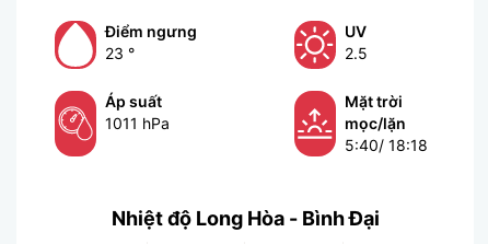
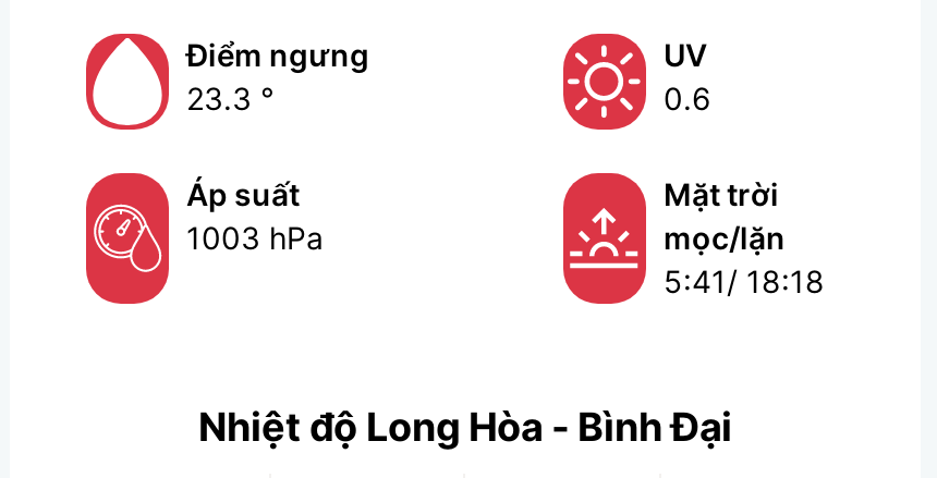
[105,43,135,62] 23 ° -> [186,79,273,116] 23.3 °
[345,43,368,62] 2.5 -> [664,79,711,116] 0.6
[105,113,170,132] 1011 hPa -> [186,218,324,255] 1003 hPa
[345,135,428,154] 5:40/ 18:18 -> [664,262,825,299] 5:41/ 18:18

